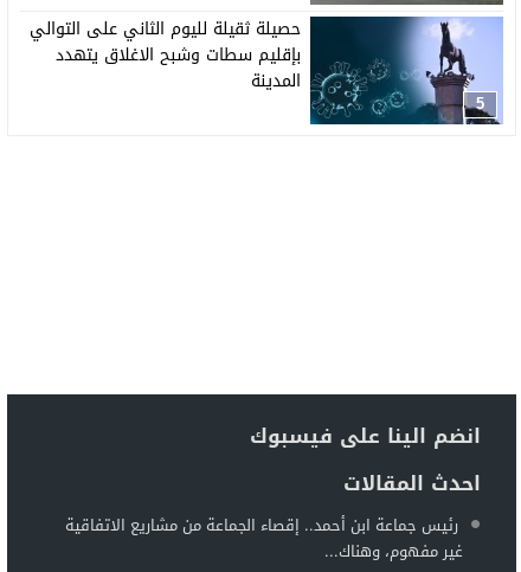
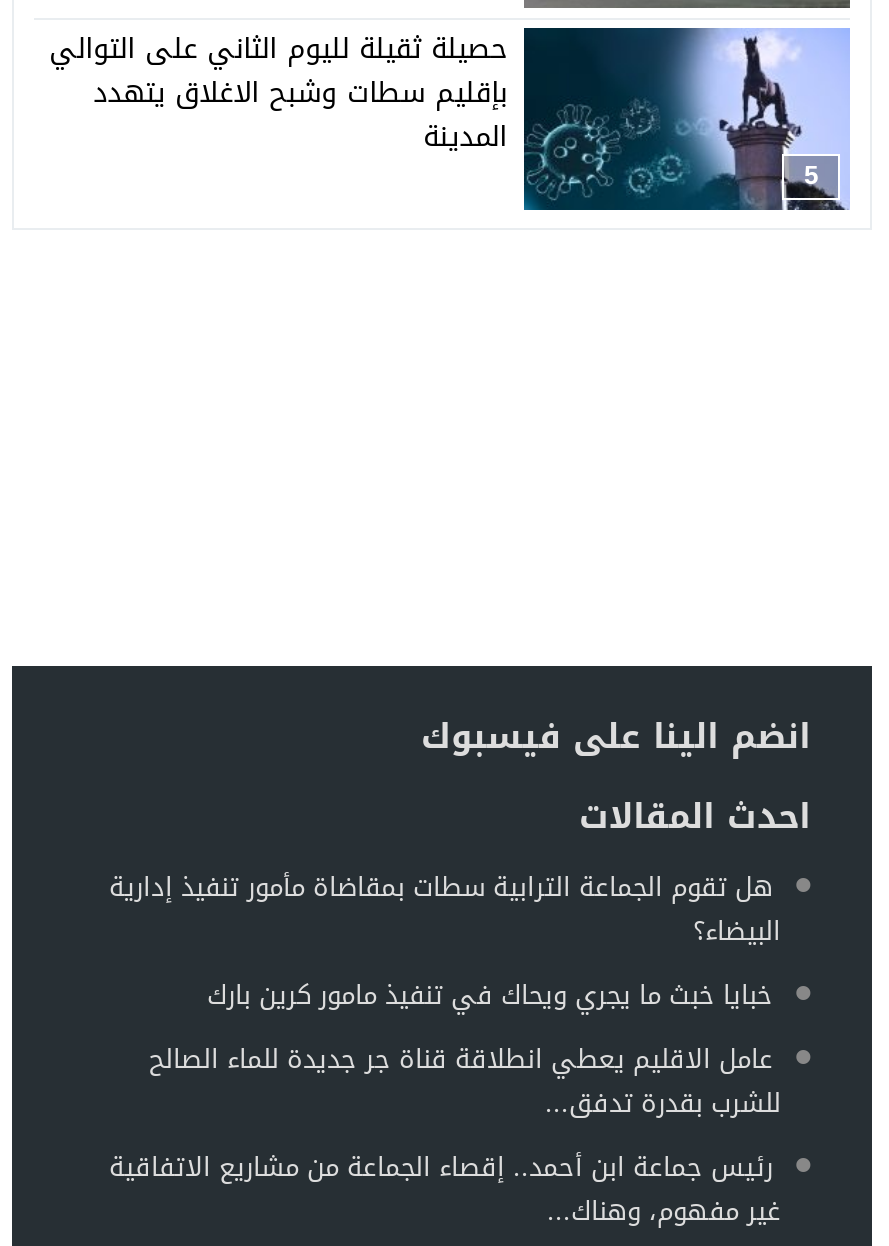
none -> [109,862,781,1128] هل تقوم الجماعة الترابية سطات بمقاضاة مأمور تنفيذ إدارية | البيضاء؟ | خبايا خبث ما يجري ويحاك في تنفيذ مامور كرين بارك | عامل الاقليم يعطي انطلاقة قناة جر جديدة للماء الصالح | للشرب بقدرة تدفق...

